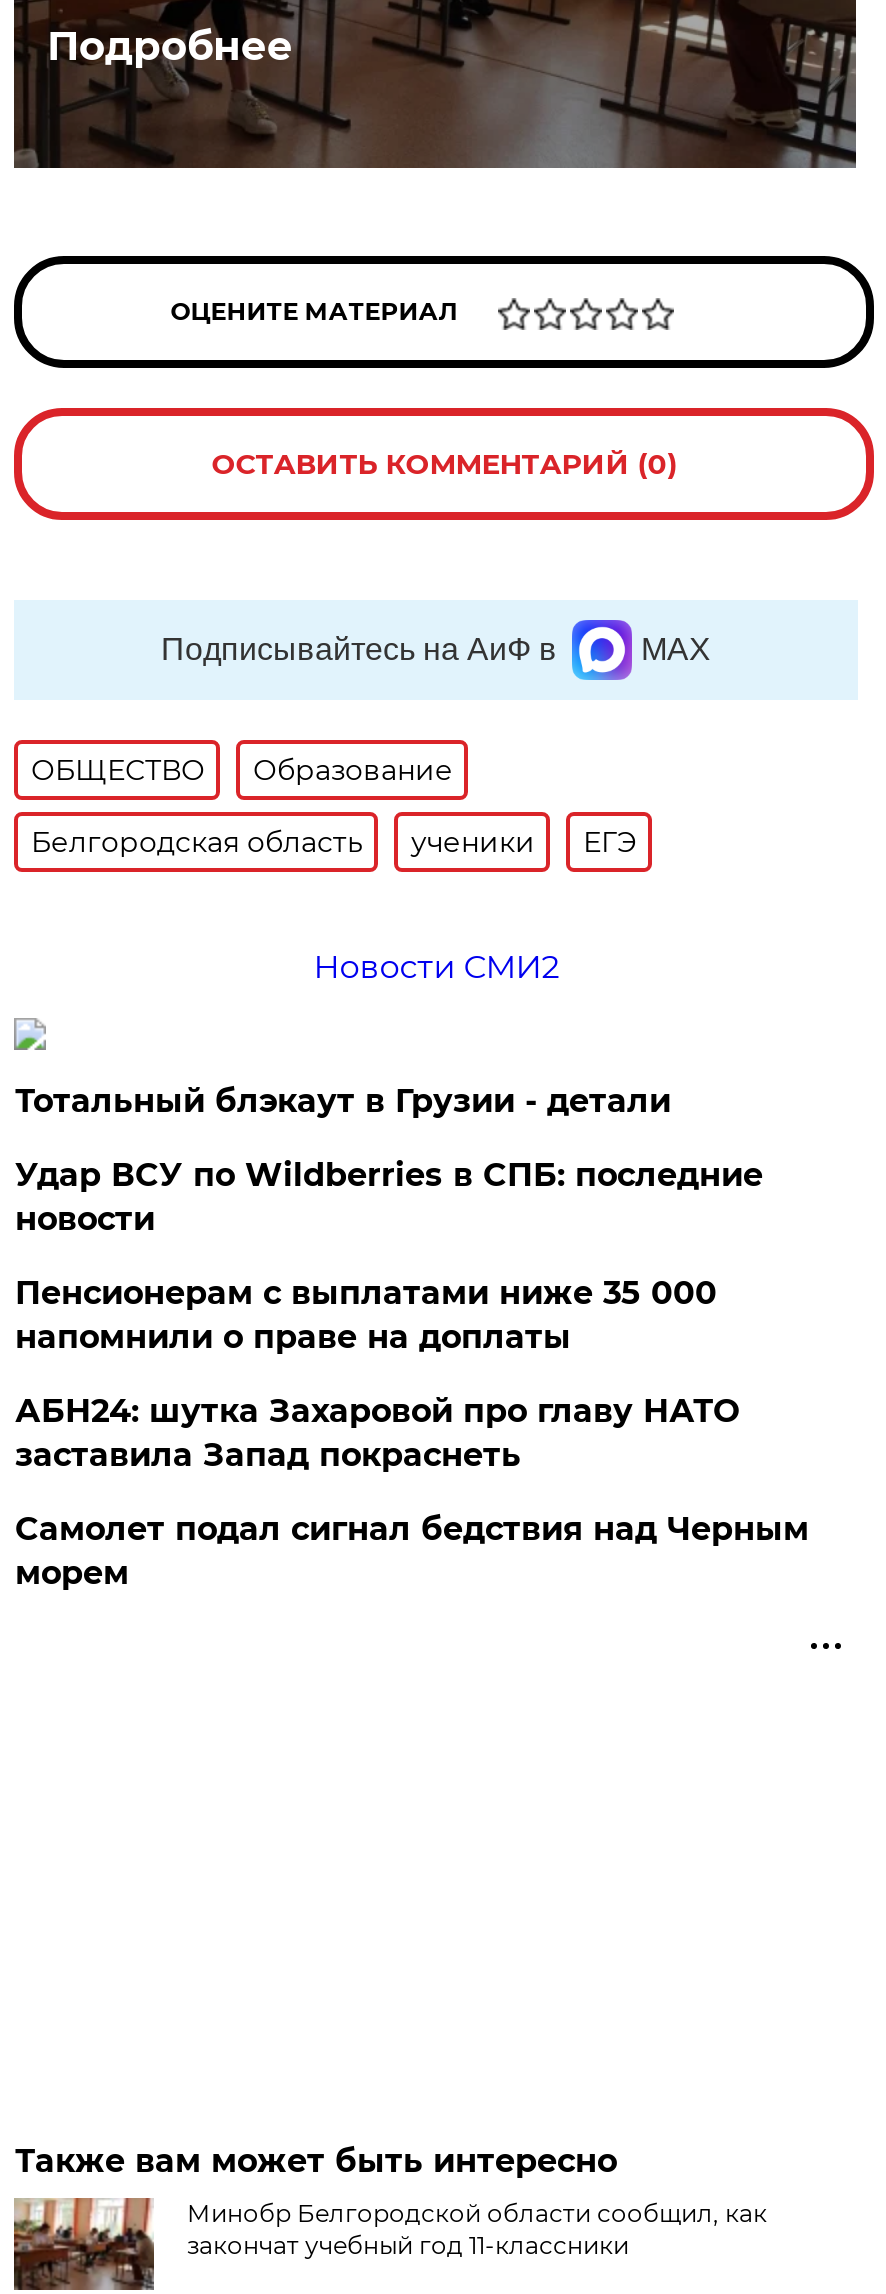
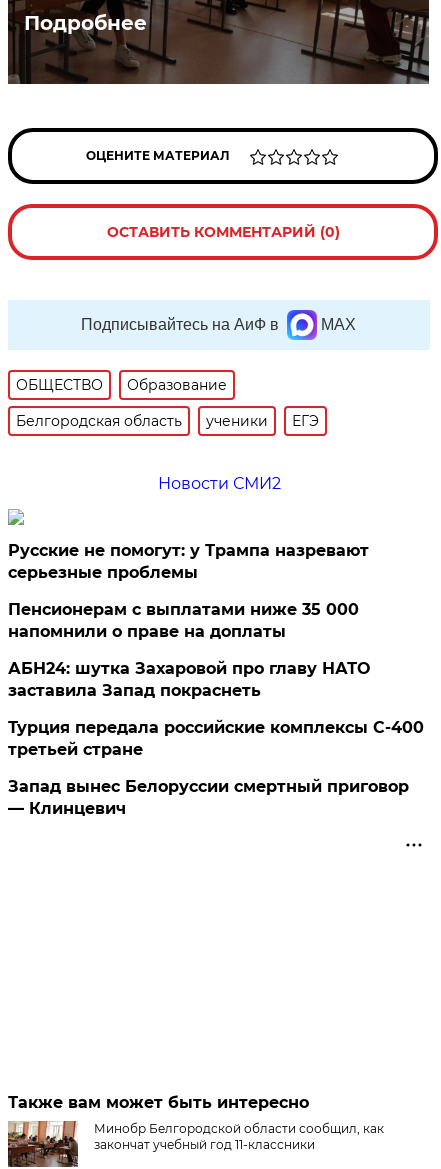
[15,1082,763,1238] Тотальный блэкаут в Грузии - детали | Удар ВСУ по Wildberries в СПБ: последние | новости -> [8,541,369,582] Русские не помогут: у Трампа назревают | серьезные проблемы
moved [15,1274,739,1474] -> [8,600,370,700]: Пенсионерам с выплатами ниже 35 000 | напомнили о праве на доплаты | АБН24: шутка Захаровой про главу НАТО | заставила Запад покраснеть
[15,1510,809,1592] Самолет подал сигнал бедствия над Черным | морем -> [8,718,424,818] Турция передала российские комплексы С-400 | третьей стране | Запад вынес Белоруссии смертный приговор | — Клинцевич

